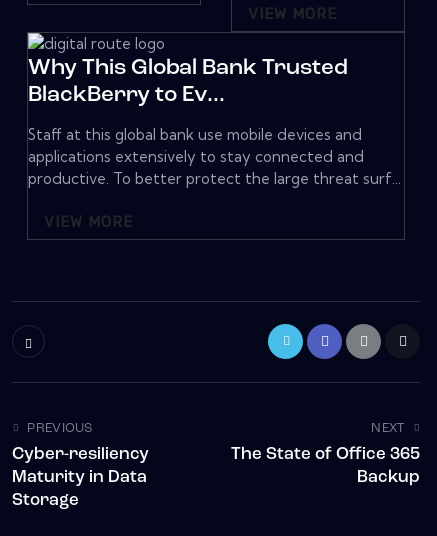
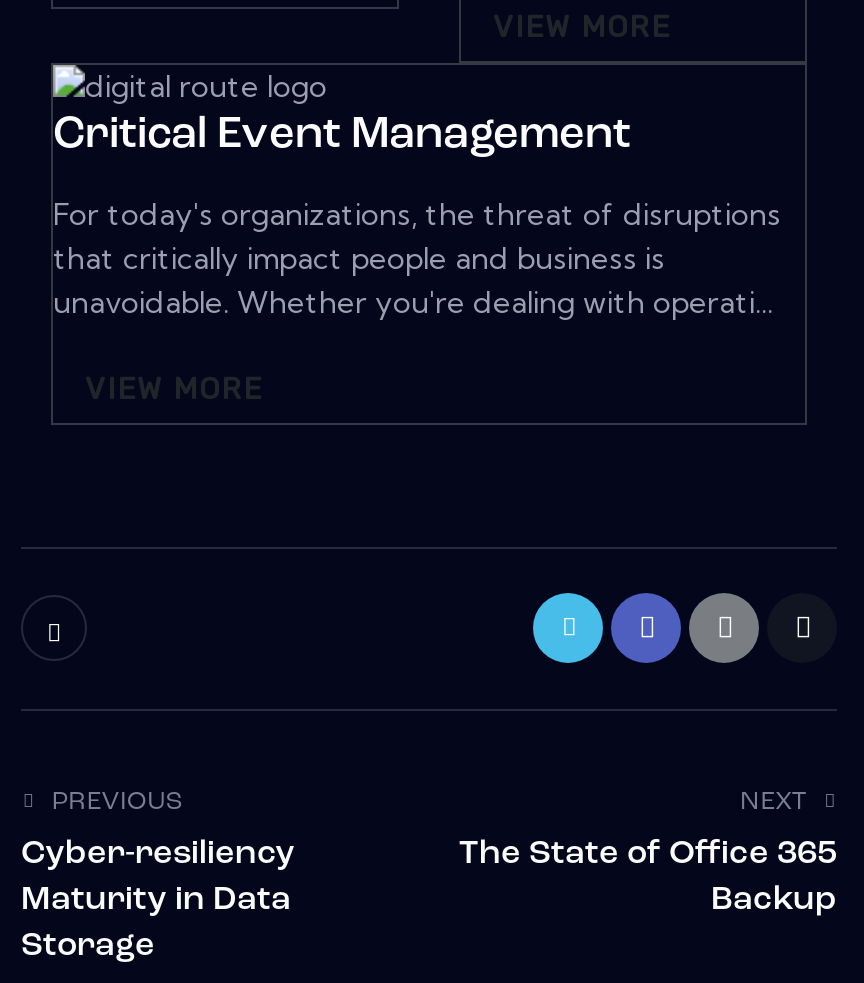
[28,57,348,107] Why This Global Bank Trusted | BlackBerry to Ev... -> [53,113,631,159] Critical Event Management
[28,125,401,188] Staff at this global bank use mobile devices and | applications extensively to stay connected and | productive. To better protect the large threat surf... -> [53,195,781,321] For today's organizations, the threat of disruptions | that critically impact people and business is | unavoidable. Whether you're dealing with operati...

